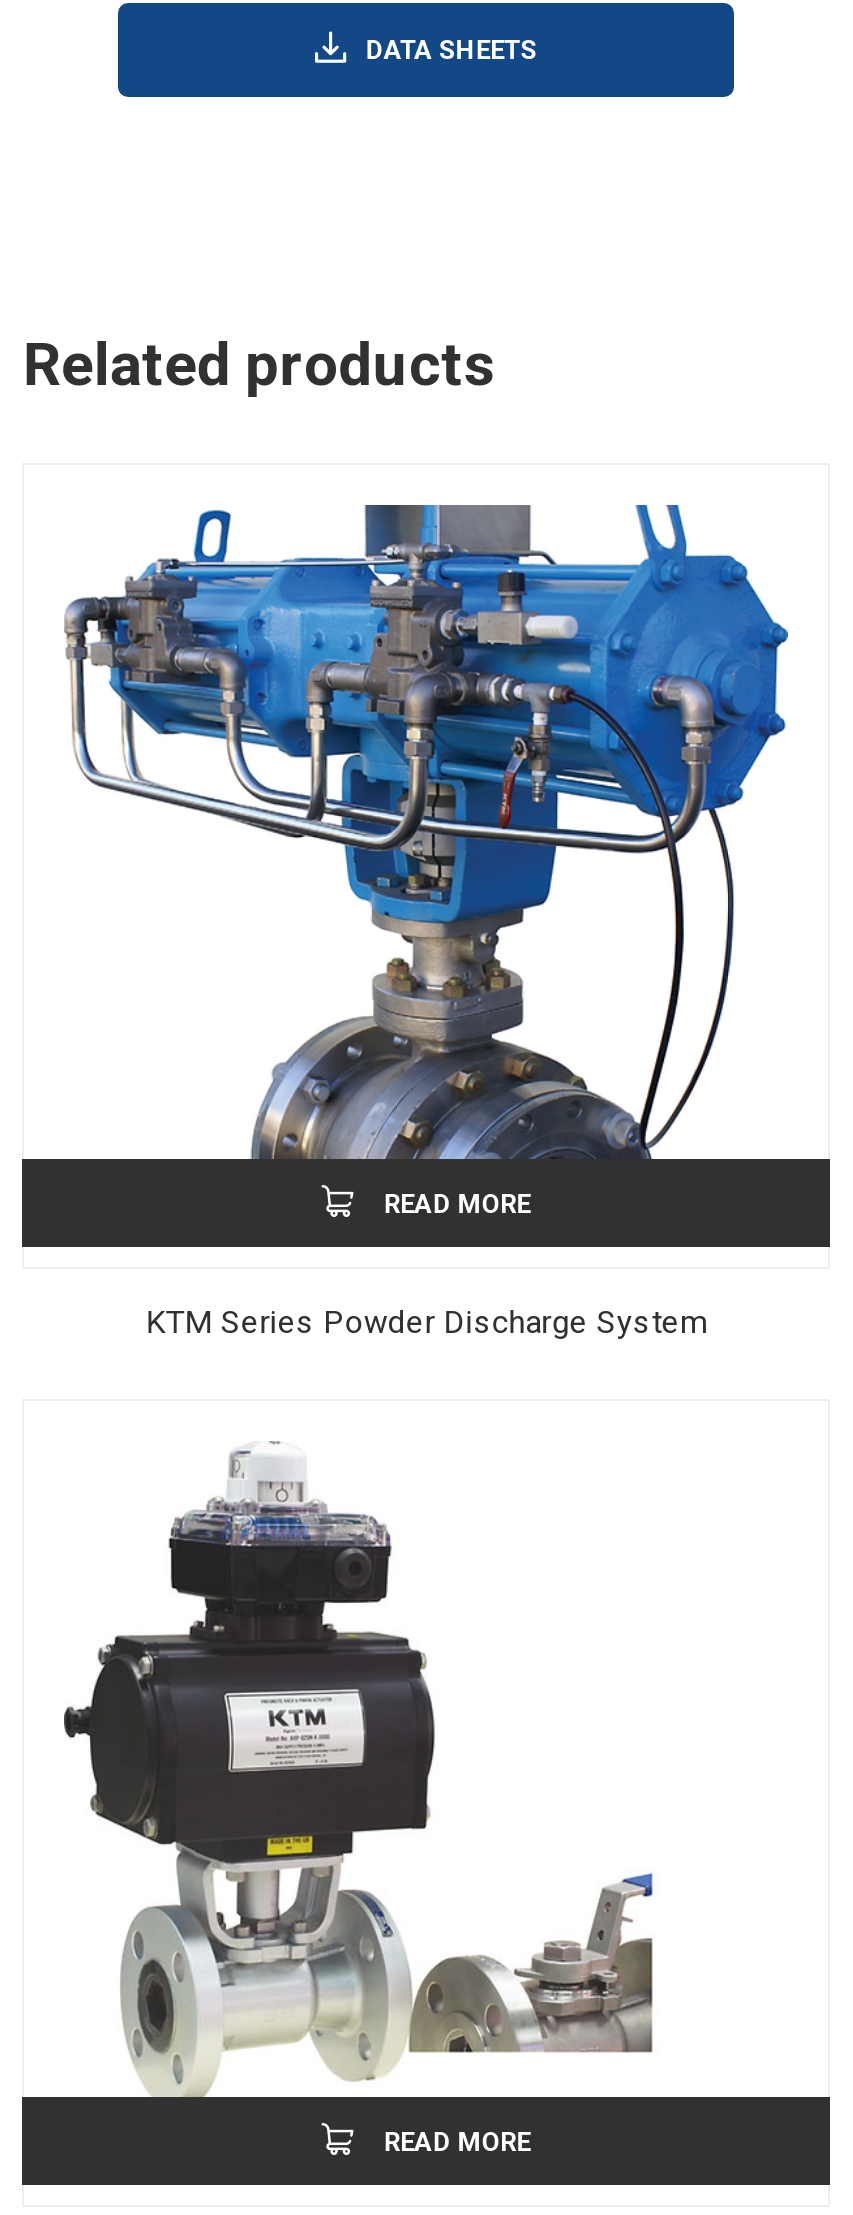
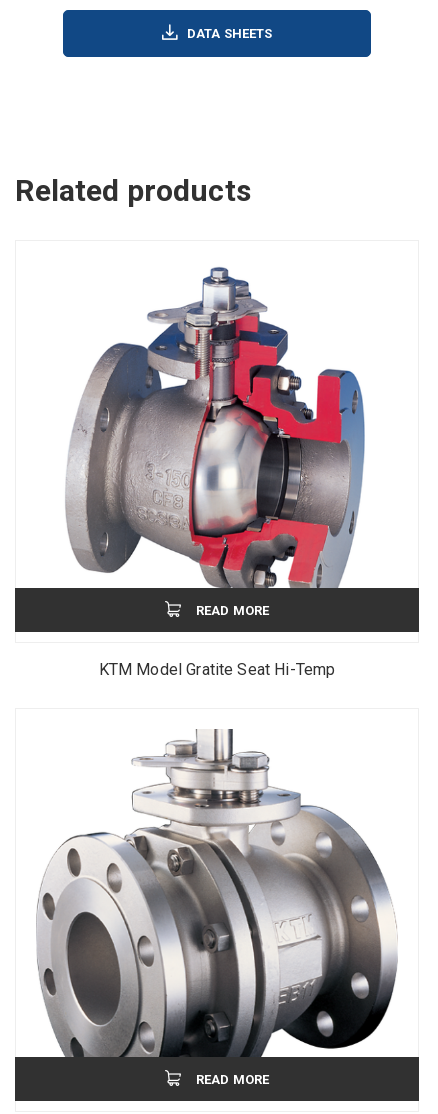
[64,503,790,1159] [image] -> [37,261,398,589] [image]
[146,1304,706,1342] KTM Series Powder Discharge System -> [99,660,335,679] KTM Model Gratite Seat Hi-Temp
[62,1441,786,2099] [image] -> [36,728,398,1057] [image]

